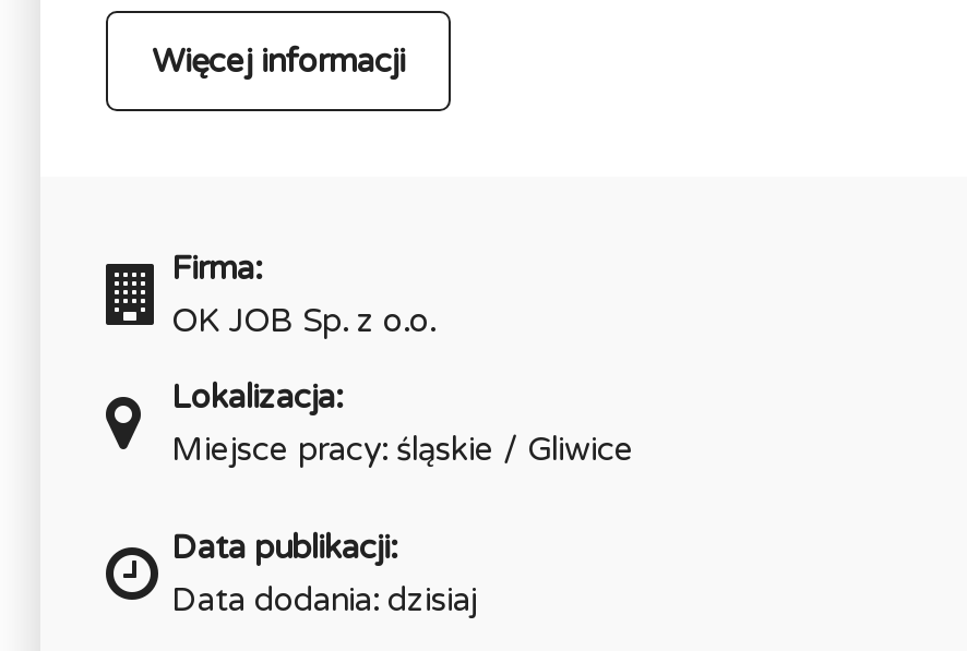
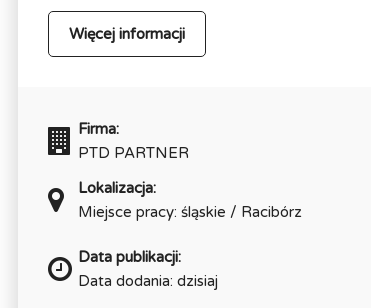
[171,301,435,341] OK JOB Sp. z o.o. -> [78,144,189,162] PTD PARTNER
[171,429,634,468] Miejsce pracy: śląskie / Gliwice -> [78,203,302,221] Miejsce pracy: śląskie / Racibórz

